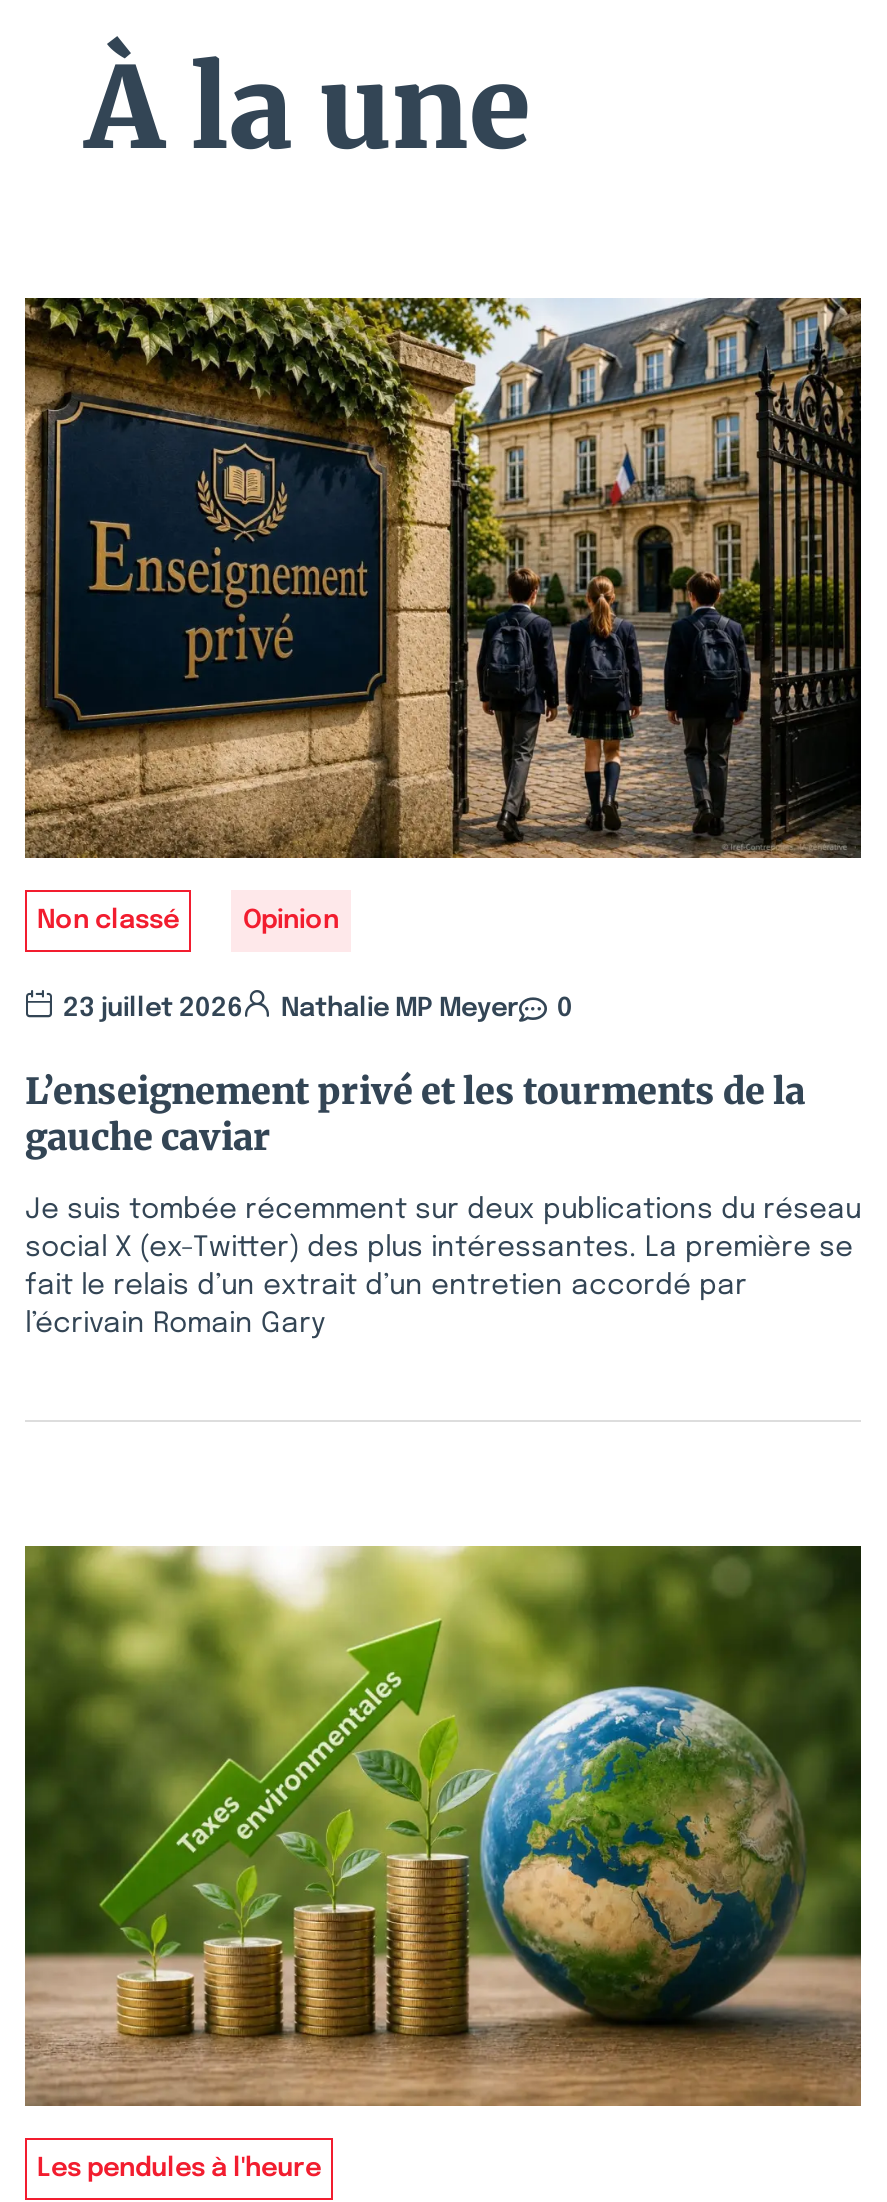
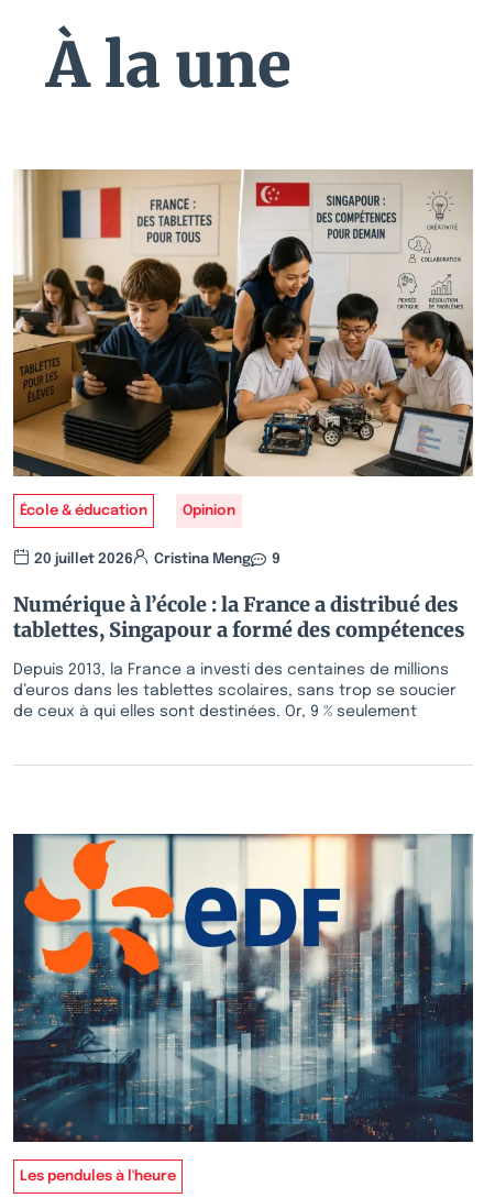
[23,296,863,933] [image] | Non classé -> [12,168,474,518] [image] | École & éducation
[63,995,573,1021] 23 juillet 2026 | Nathalie MP Meyer | 0 -> [34,552,280,566] 20 juillet 2026 | Cristina Meng | 9
[25,1067,805,1159] L’enseignement privé et les tourments de la | gauche caviar -> [13,592,465,642] Numérique à l’école : la France a distribué des | tablettes, Singapour a formé des compétences
[25,1195,861,1337] Je suis tombée récemment sur deux publications du réseau | social X (ex-Twitter) des plus intéressantes. La première se | fait le relais d’un extrait d’un entretien accordé par | l’écrivain Romain Gary -> [13,662,457,719] Depuis 2013, la France a investi des centaines de millions | d’euros dans les tablettes scolaires, sans trop se soucier | de ceux à qui elles sont destinées. Or, 9 % seulement
[23,1544,863,2108] [image] -> [12,833,474,1143] [image]

